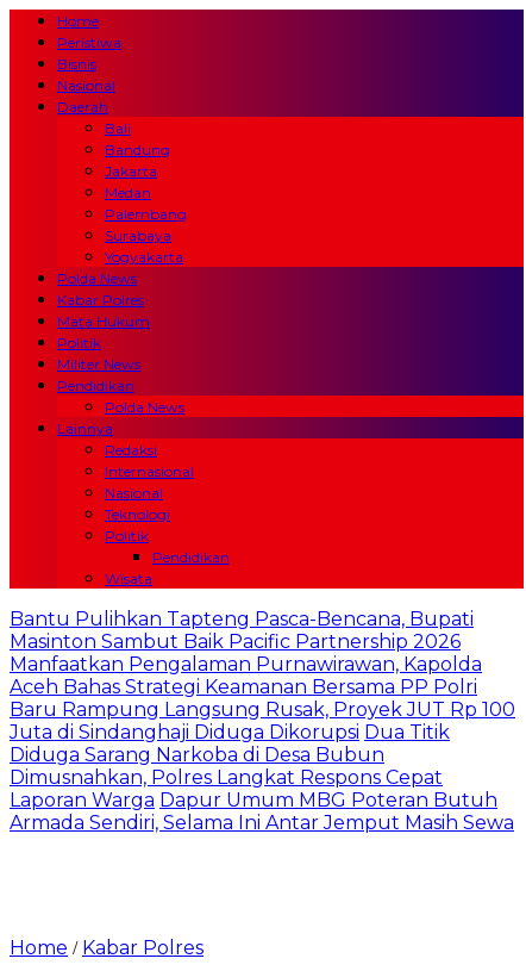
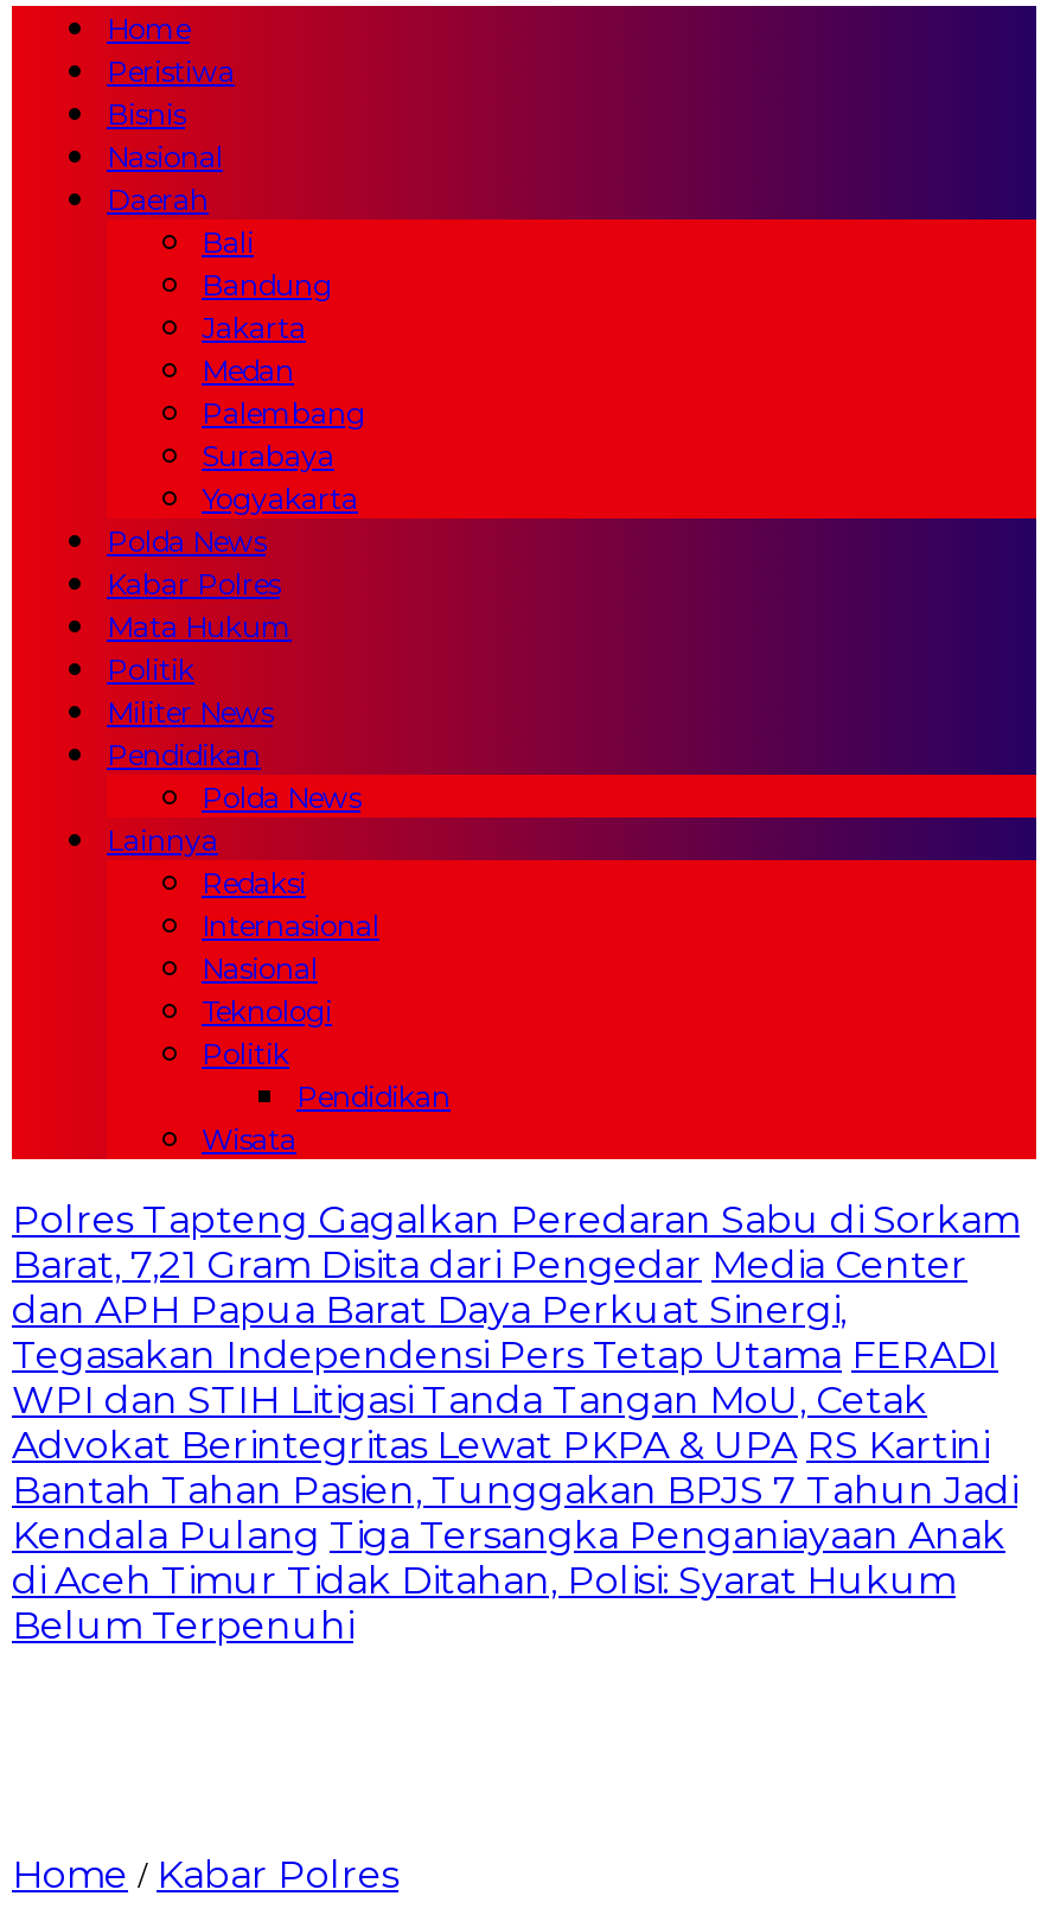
[10,608,515,834] Bantu Pulihkan Tapteng Pasca-Bencana, Bupati | Masinton Sambut Baik Pacific Partnership 2026 | Manfaatkan Pengalaman Purnawirawan, Kapolda | Aceh Bahas Strategi Keamanan Bersama PP Polri | Baru Rampung Langsung Rusak, Proyek JUT Rp 100 | Juta di Sindanghaji Diduga Dikorupsi Dua Titik | Diduga Sarang Narkoba di Desa Bubun | Dimusnahkan, Polres Langkat Respons Cepat | Laporan Warga Dapur Umum MBG Poteran Butuh | Armada Sendiri, Selama Ini Antar Jemput Masih Sewa -> [12,1197,1020,1648] Polres Tapteng Gagalkan Peredaran Sabu di Sorkam | Barat, 7,21 Gram Disita dari Pengedar Media Center | dan APH Papua Barat Daya Perkuat Sinergi, | Tegasakan Independensi Pers Tetap Utama FERADI | WPI dan STIH Litigasi Tanda Tangan MoU, Cetak | Advokat Berintegritas Lewat PKPA & UPA RS Kartini | Bantah Tahan Pasien, Tunggakan BPJS 7 Tahun Jadi | Kendala Pulang Tiga Tersangka Penganiayaan Anak | di Aceh Timur Tidak Ditahan, Polisi: Syarat Hukum | Belum Terpenuhi

